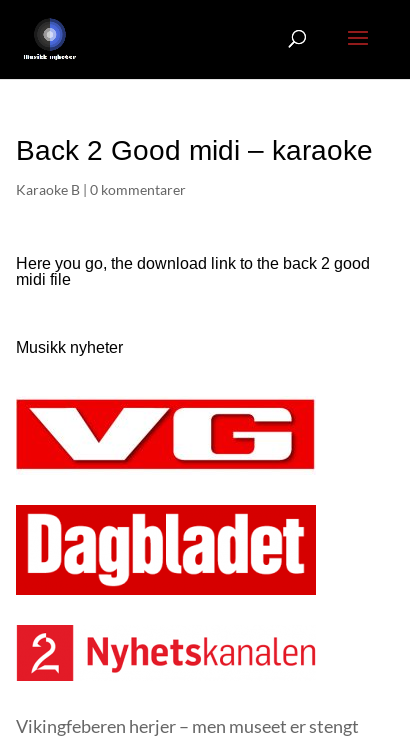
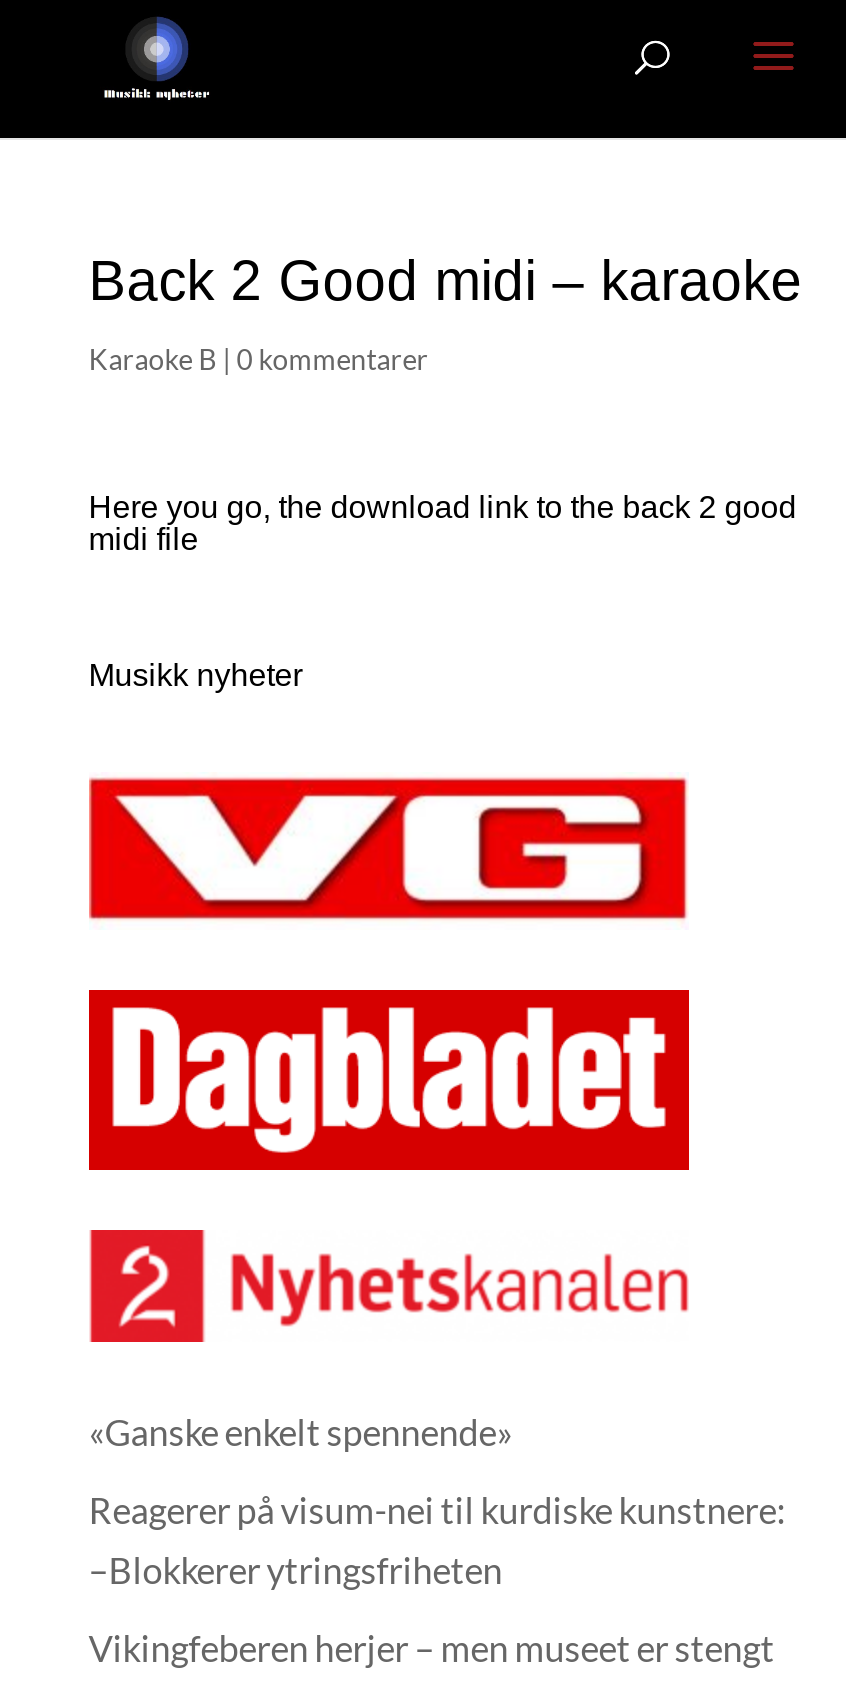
none -> [89,1410,787,1592] «Ganske enkelt spennende» | Reagerer på visum-nei til kurdiske kunstnere: | –Blokkerer ytringsfriheten

